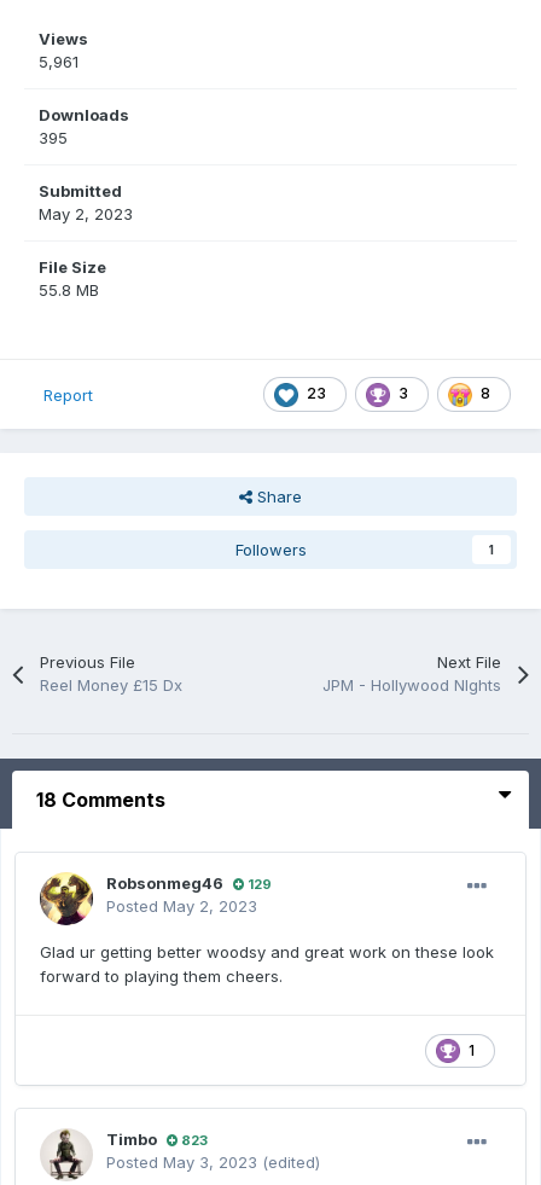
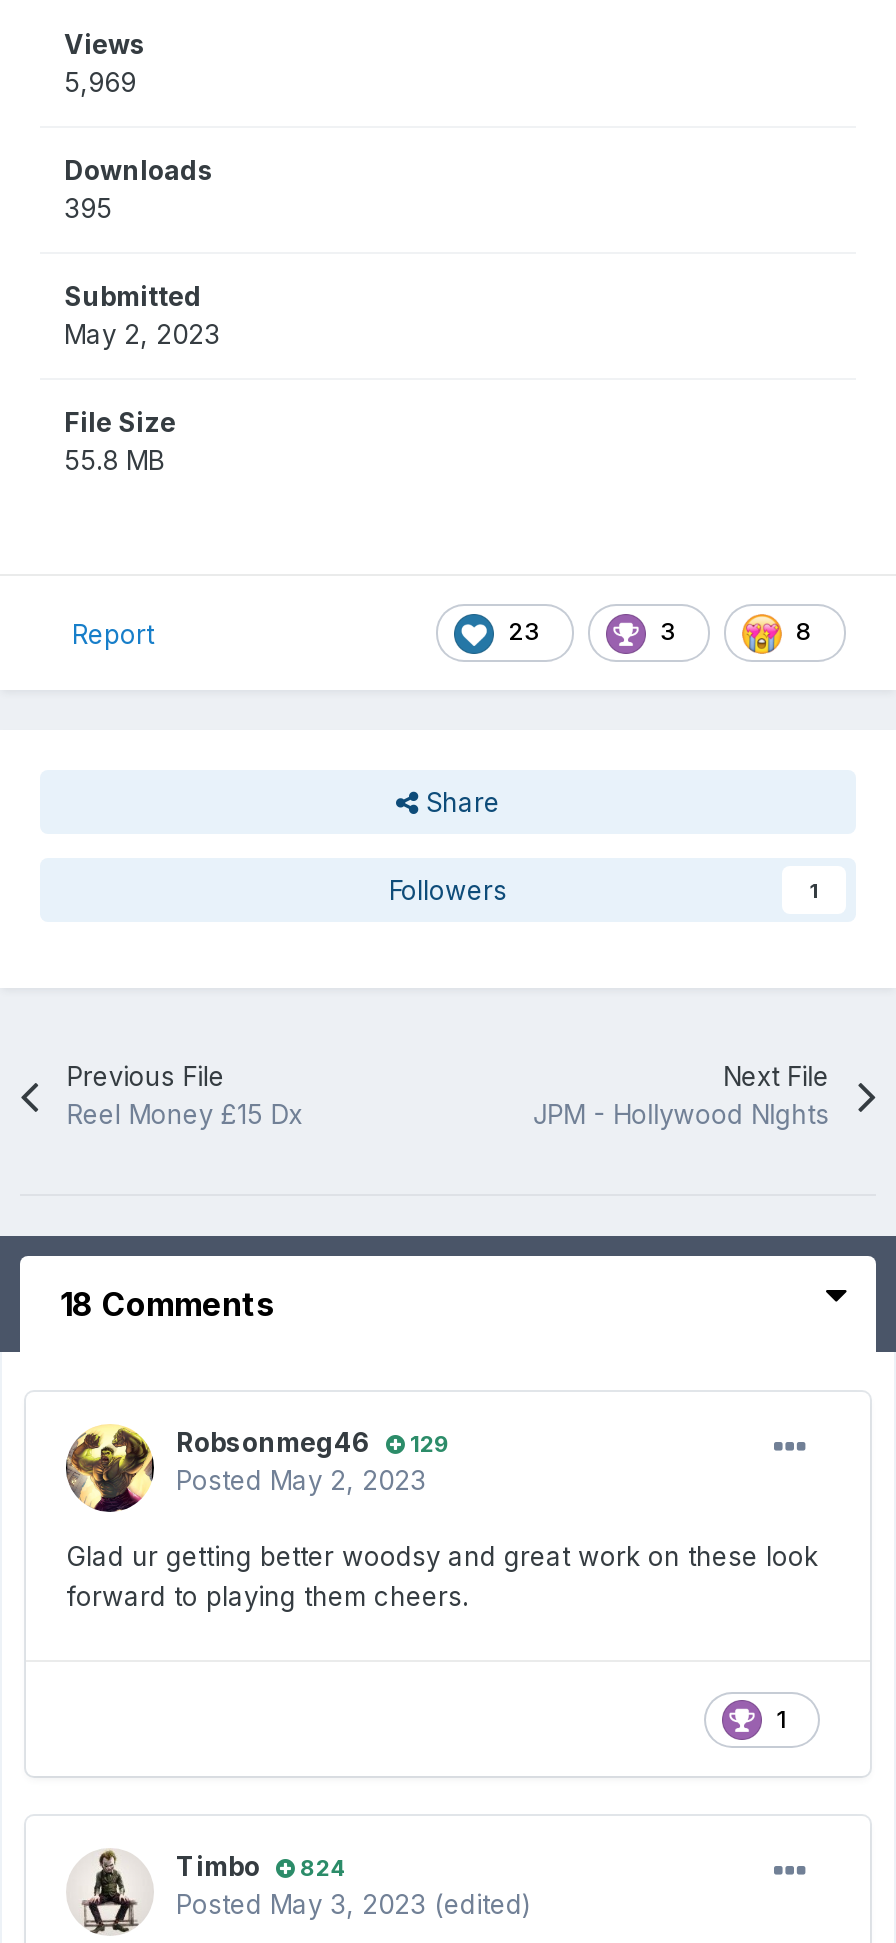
[39,52,78,72] 5,961 -> [64,67,136,99] 5,969
[106,1130,208,1149] Timbo 823 -> [176,1851,346,1883] Timbo 824

